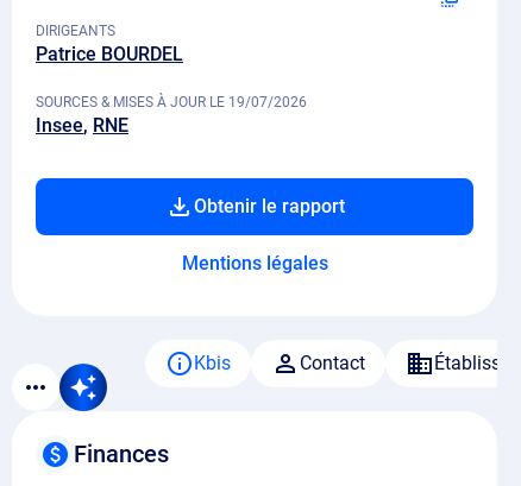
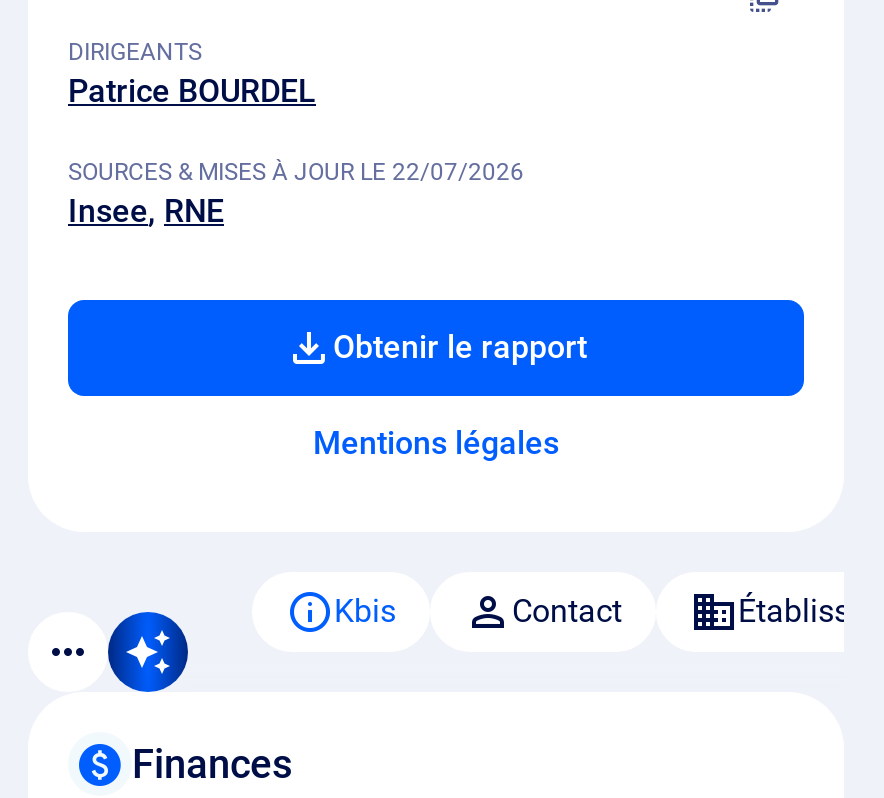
[36,94,307,111] SOURCES & MISES À JOUR LE 19/07/2026 -> [68,158,524,186] SOURCES & MISES À JOUR LE 22/07/2026

